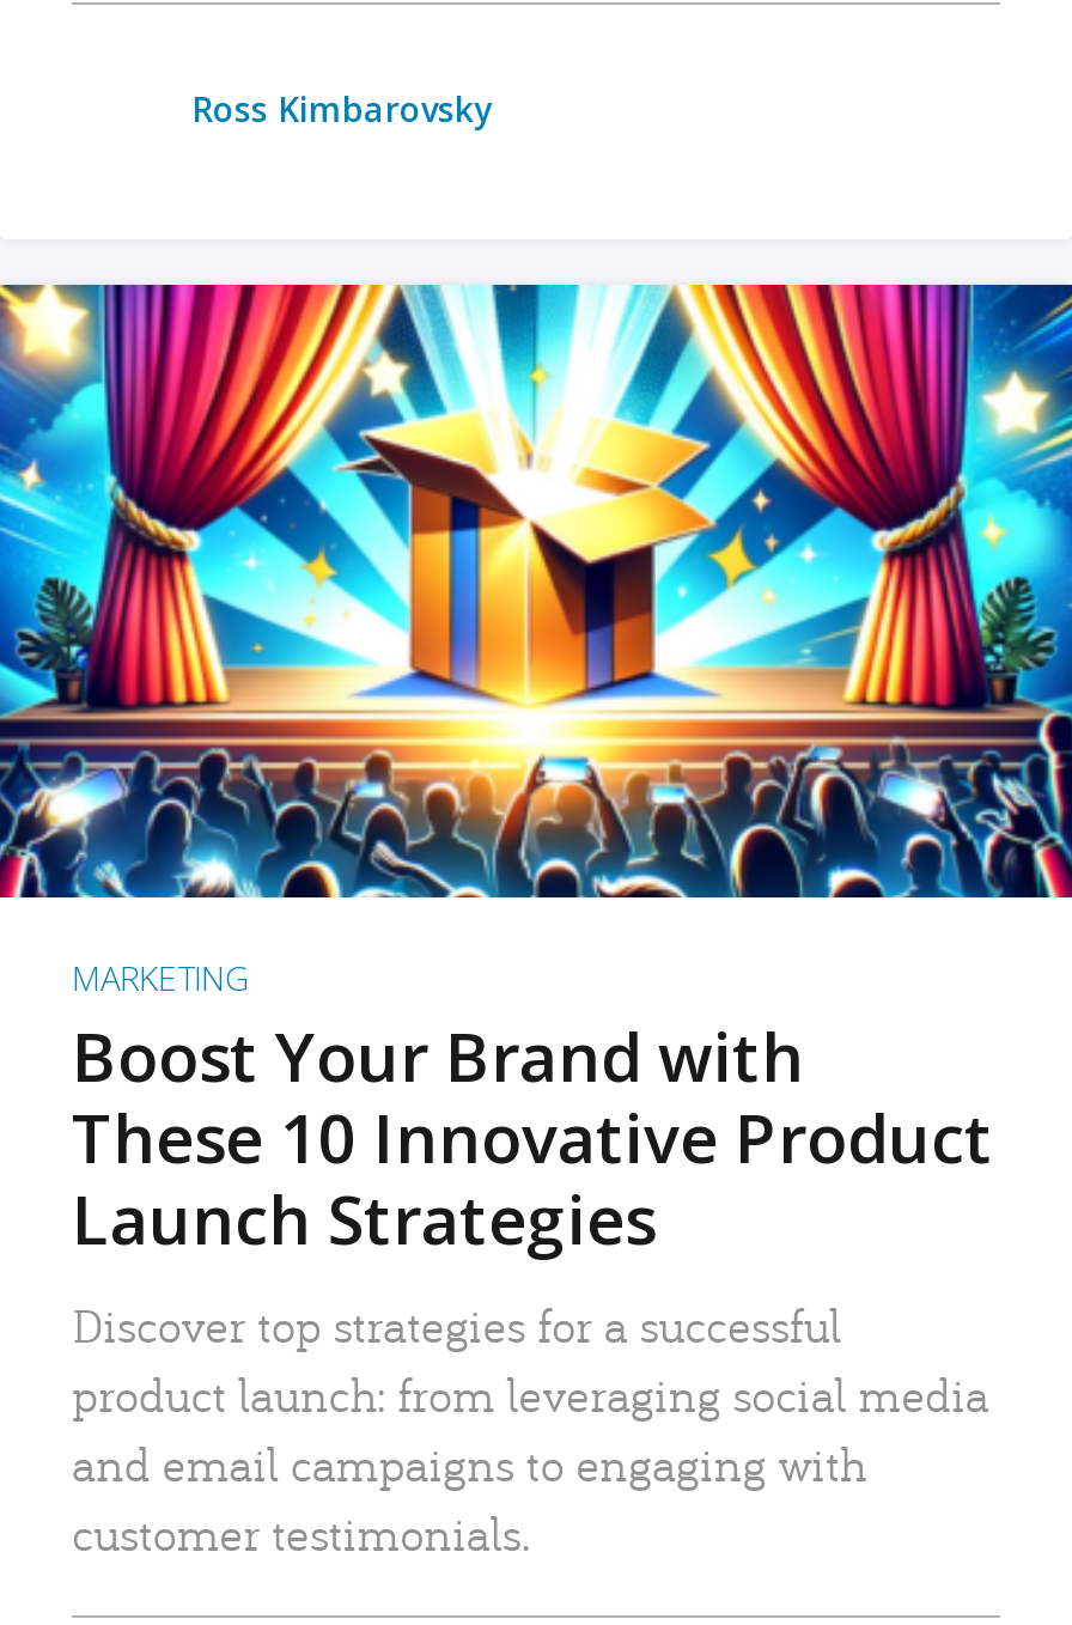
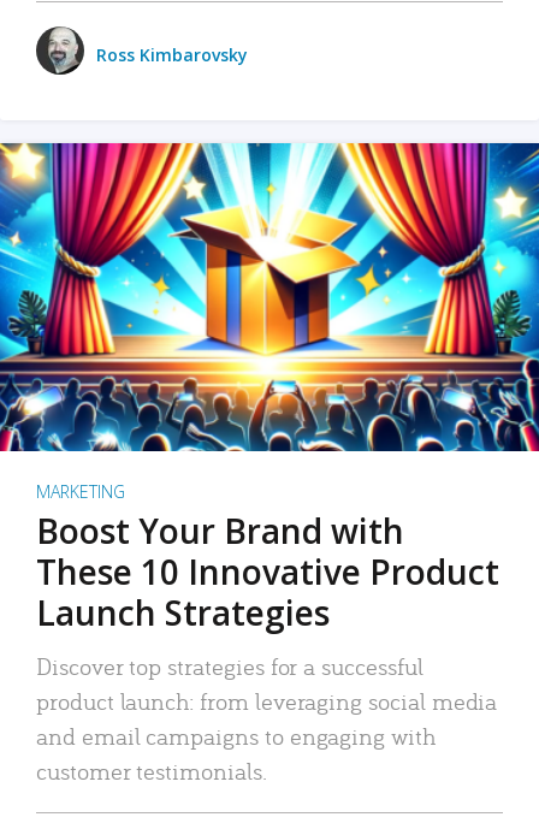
none -> [35,25,85,76] [image]

